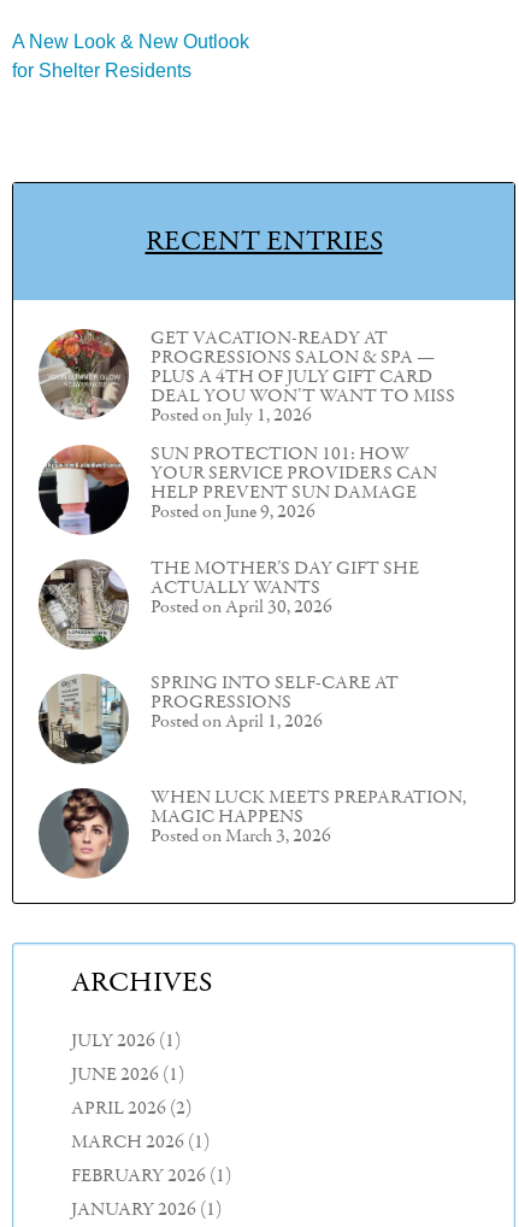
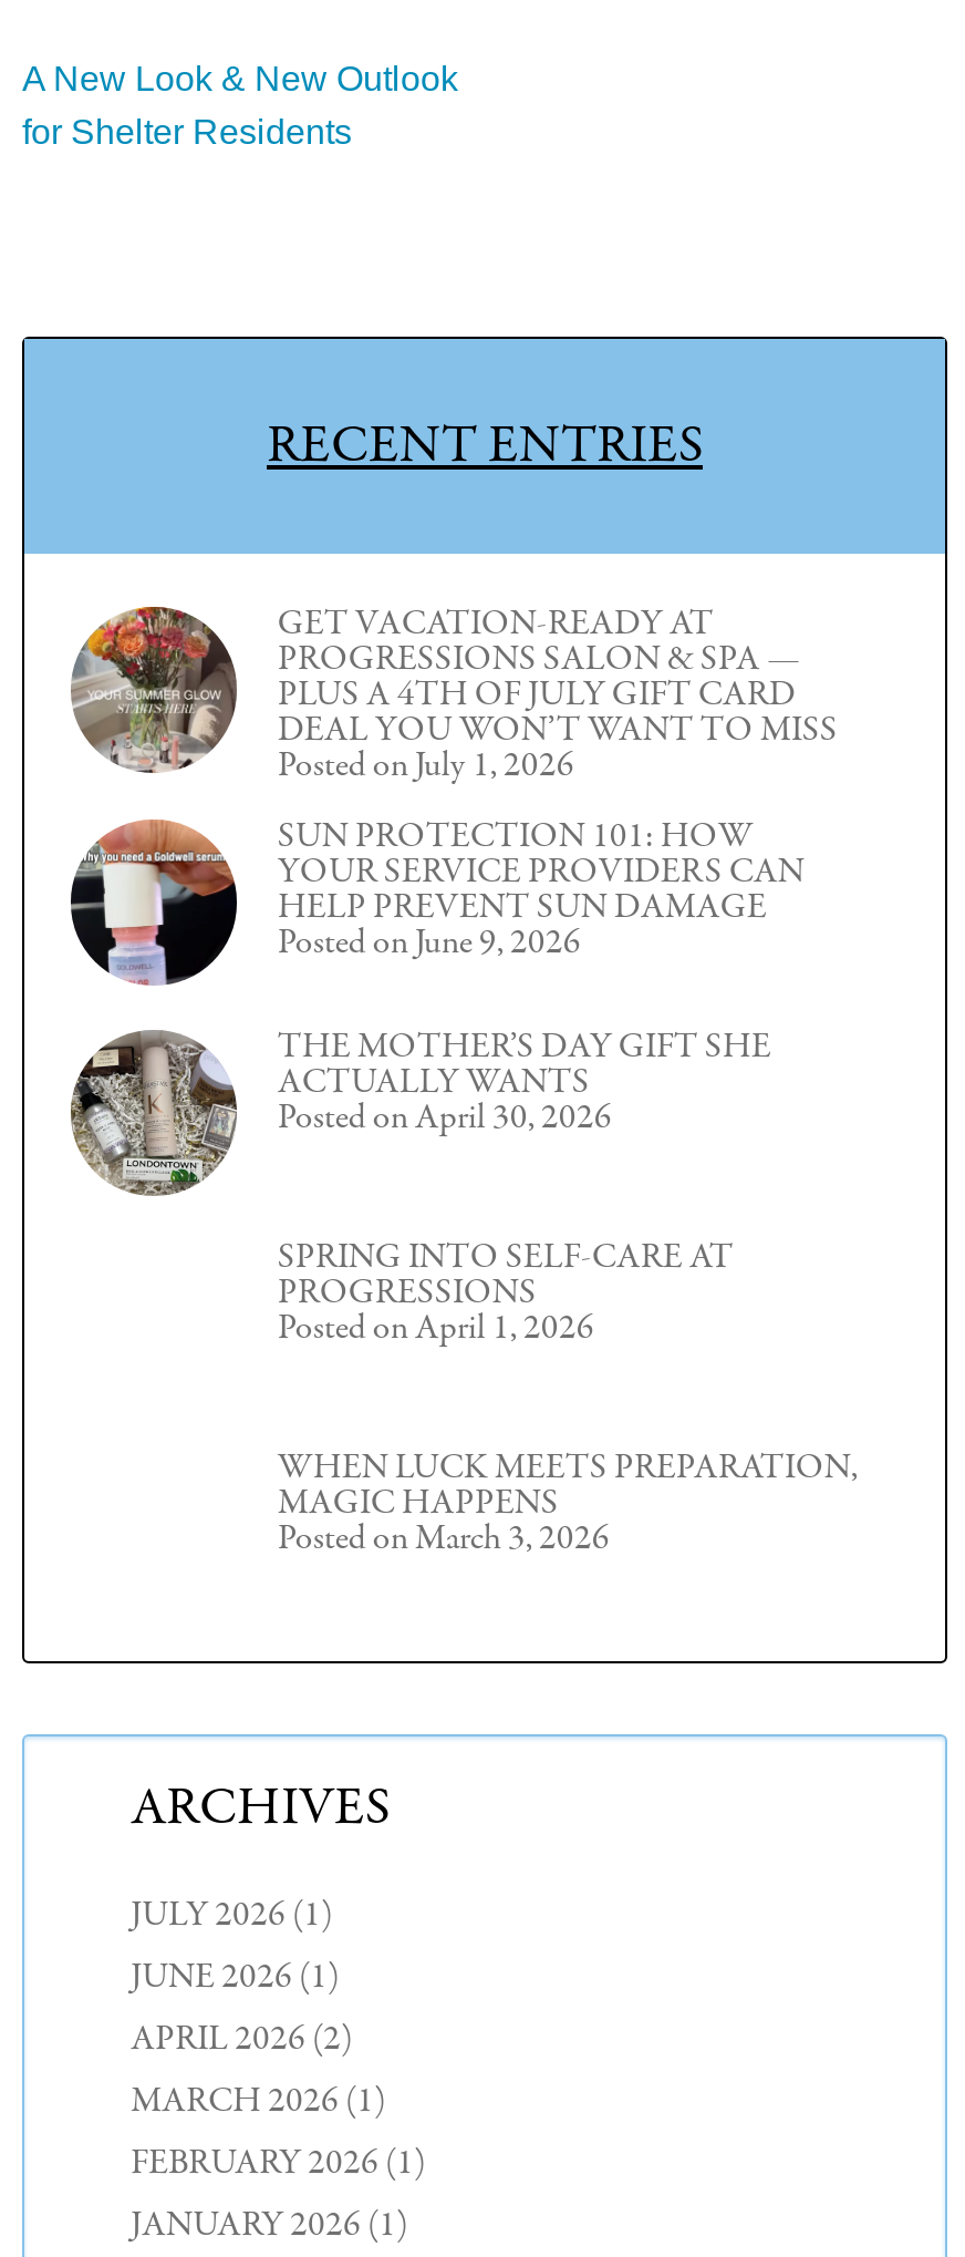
[37,673,130,765] [image] -> none
[37,787,130,880] [image] -> none

